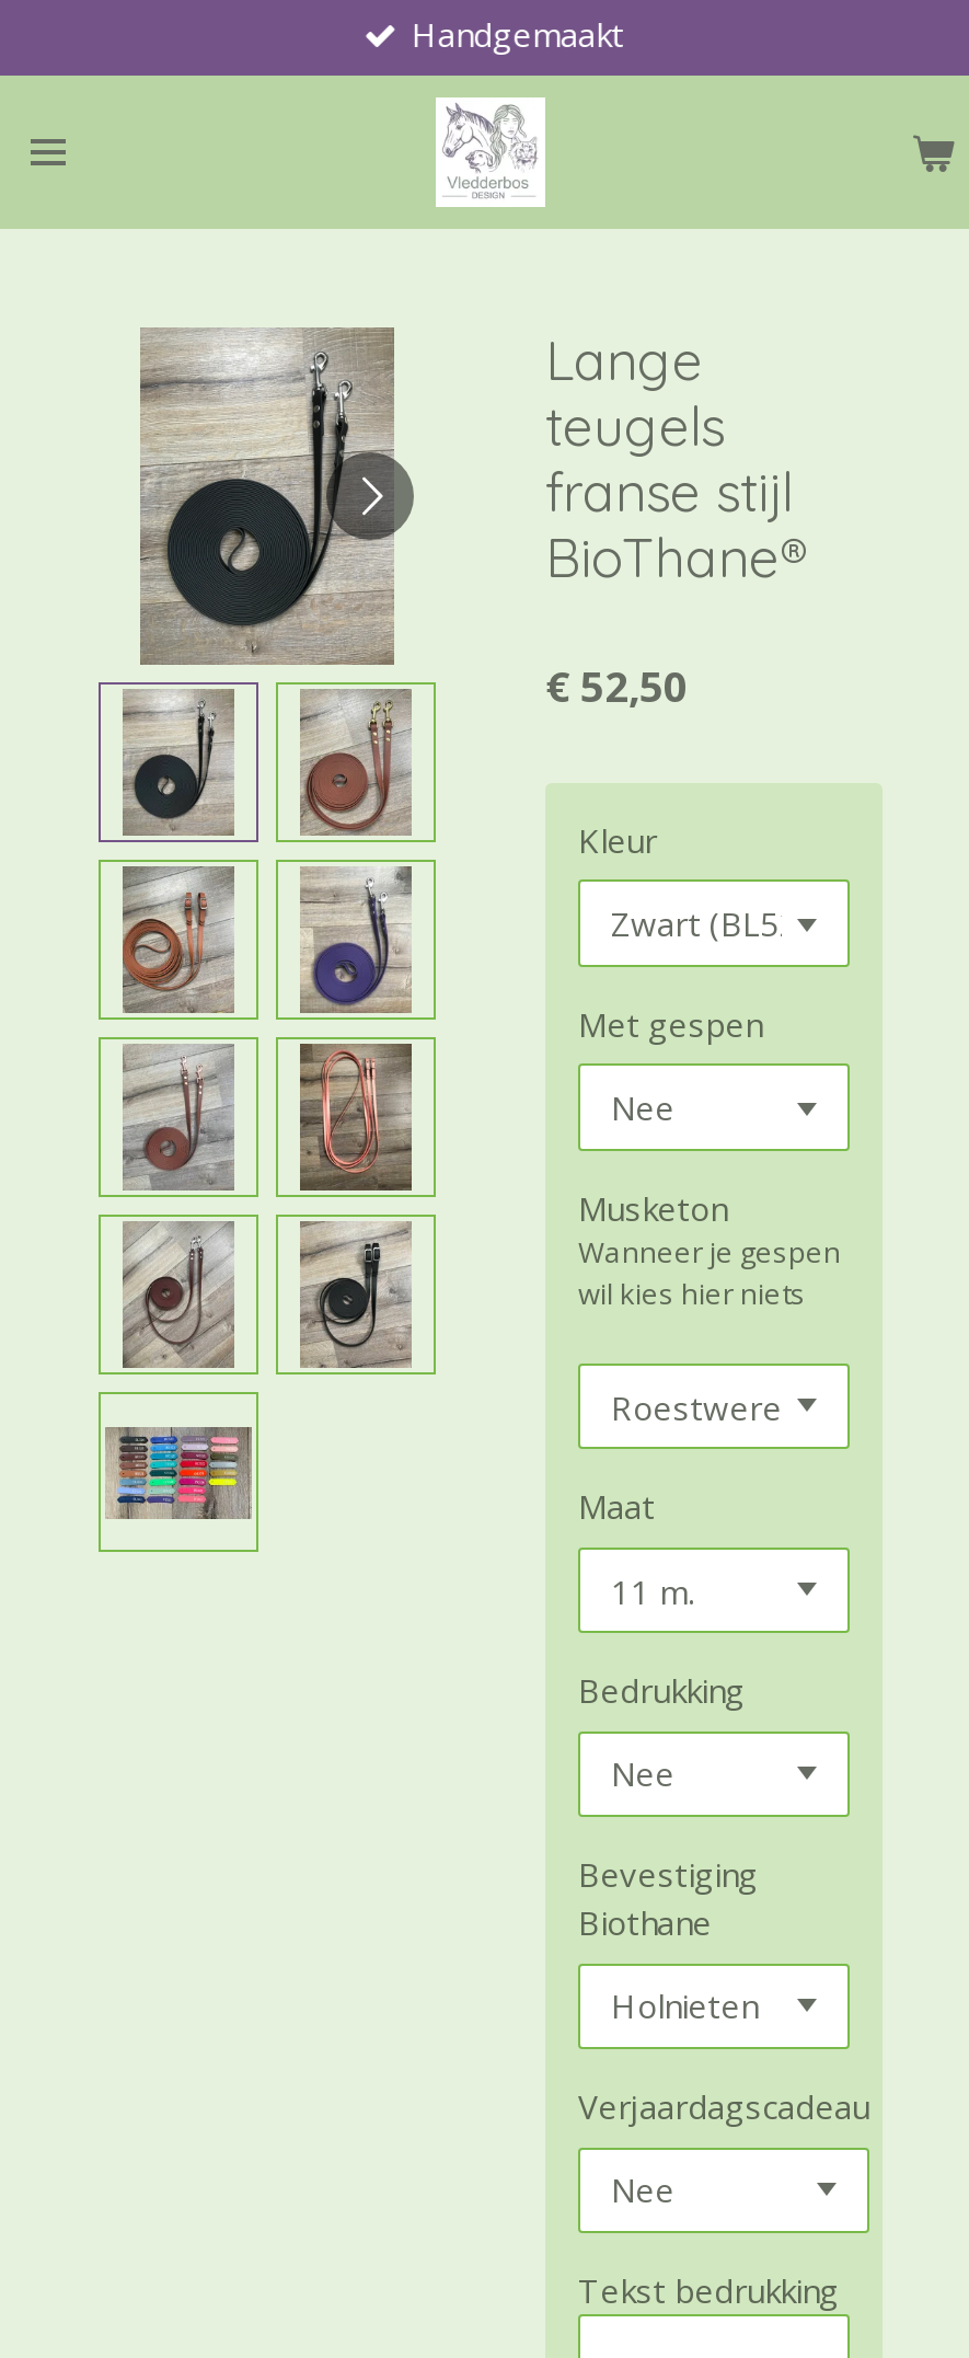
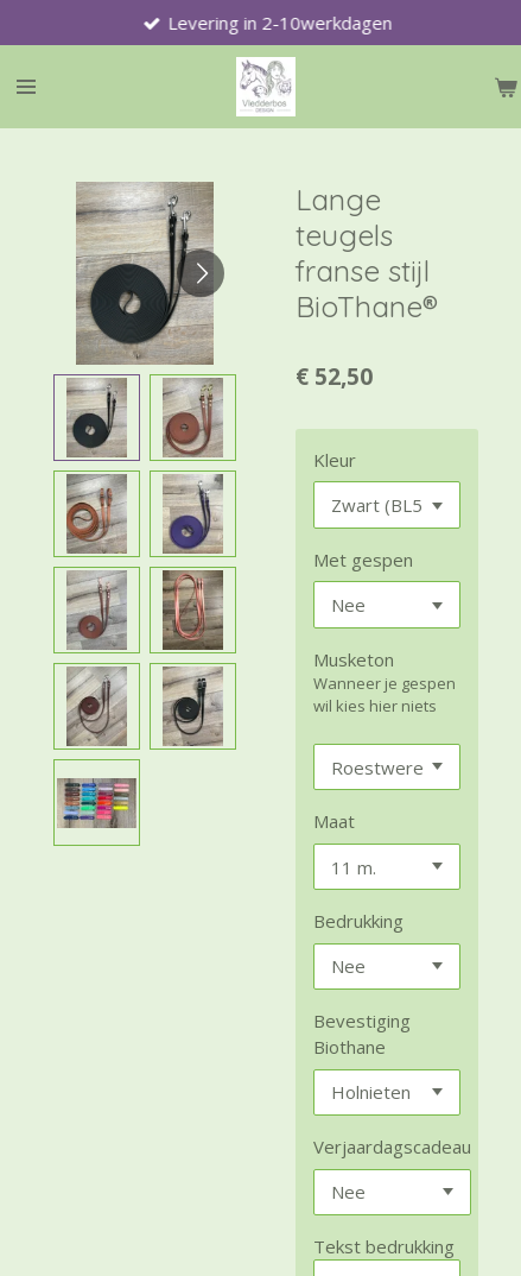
[411,12,624,55] Handgemaakt -> [168,10,393,34] Levering in 2-10werkdagen

